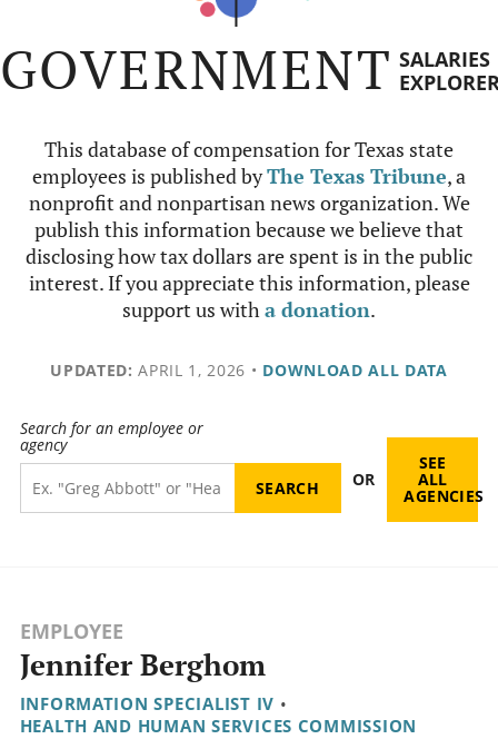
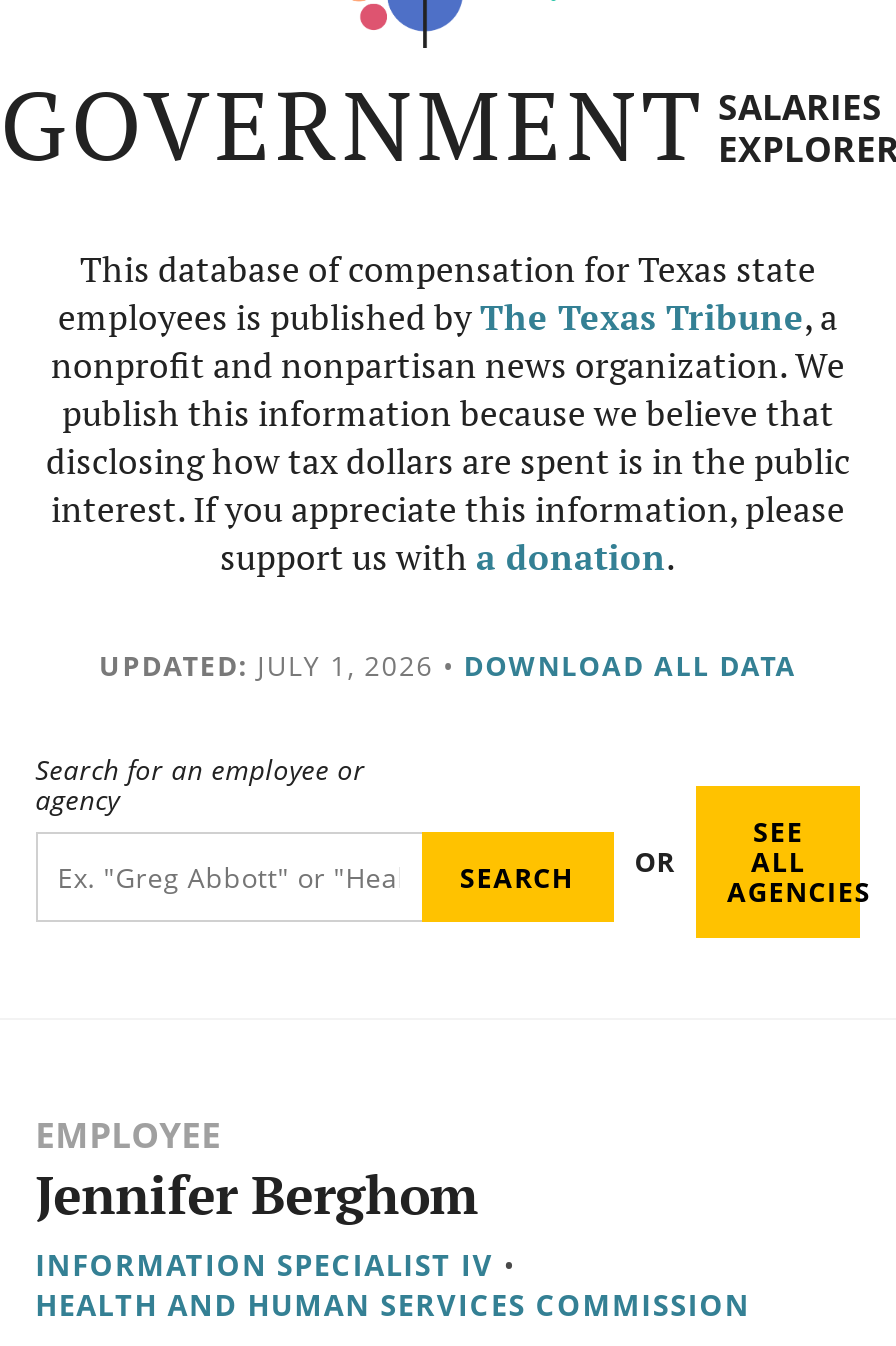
[50,359,448,381] UPDATED: APRIL 1, 2026 • DOWNLOAD ALL DATA -> [99,646,797,684] UPDATED: JULY 1, 2026 • DOWNLOAD ALL DATA

